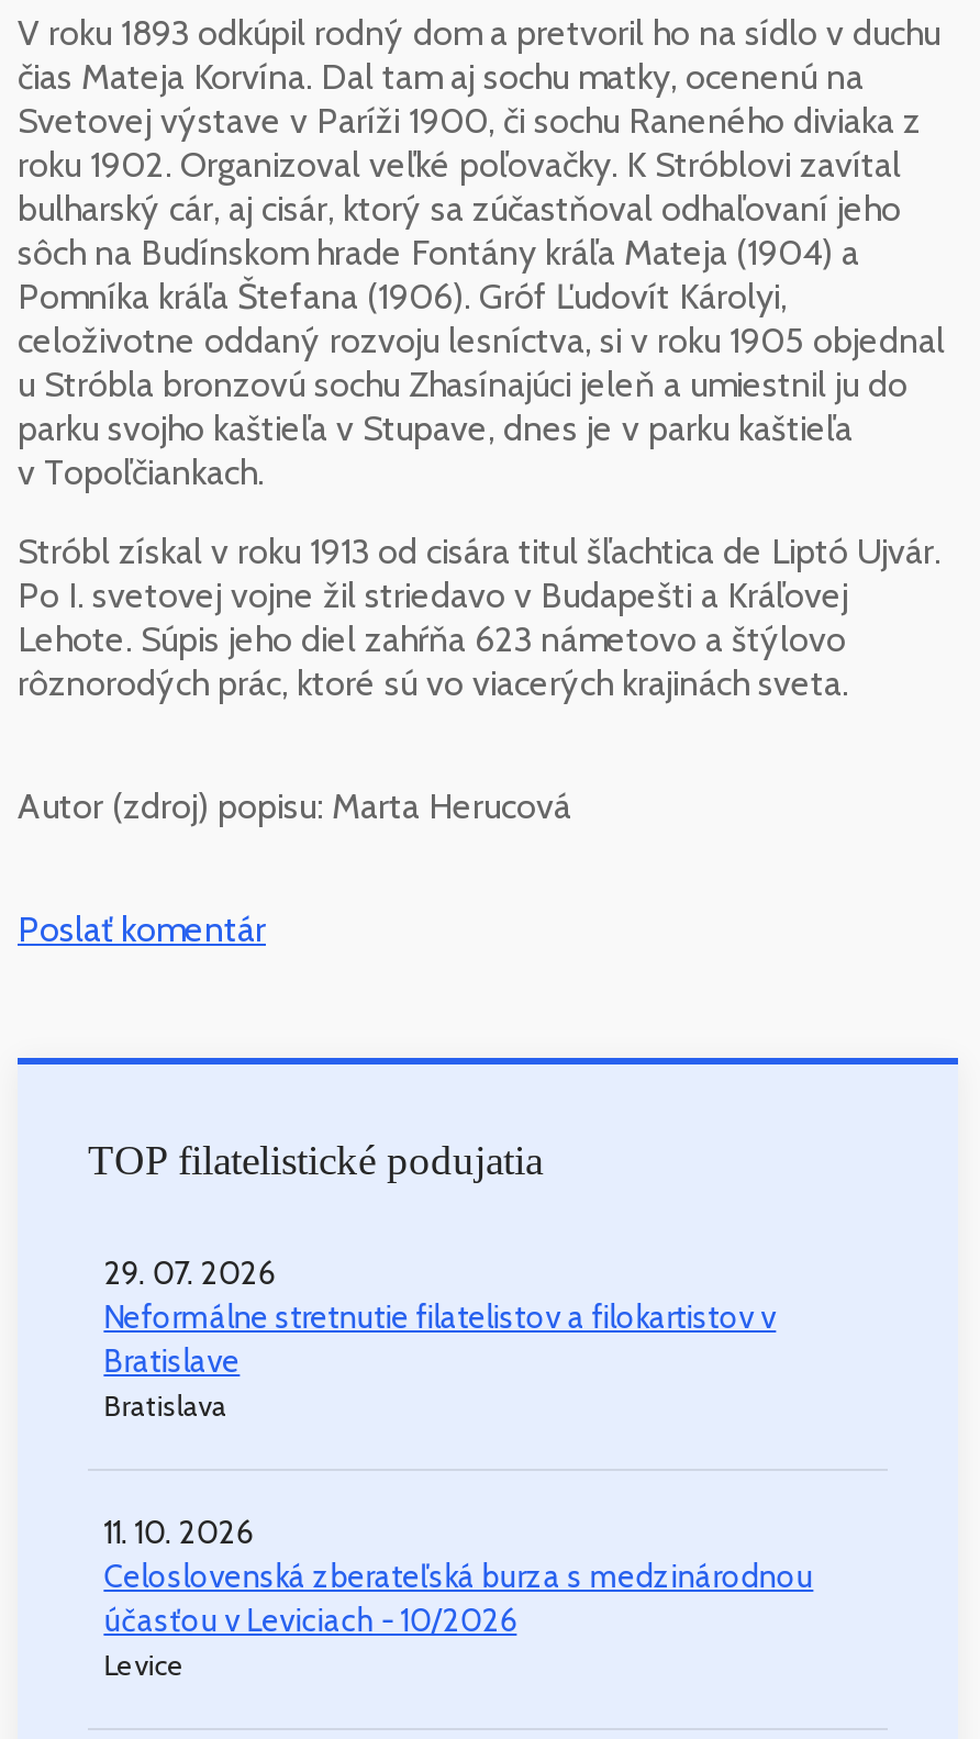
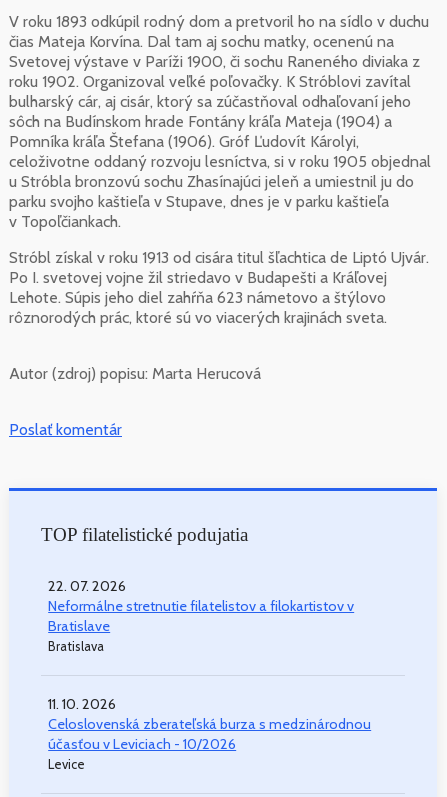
[104,1253,275,1293] 29. 07. 2026 -> [48,577,126,595] 22. 07. 2026

